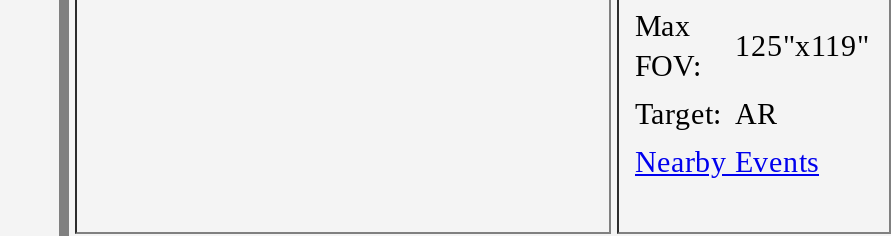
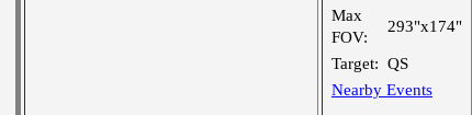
[735,30,869,62] 125"x119" -> [387,18,462,35] 293"x174"
[635,98,777,130] Target: AR -> [331,55,408,72] Target: QS

